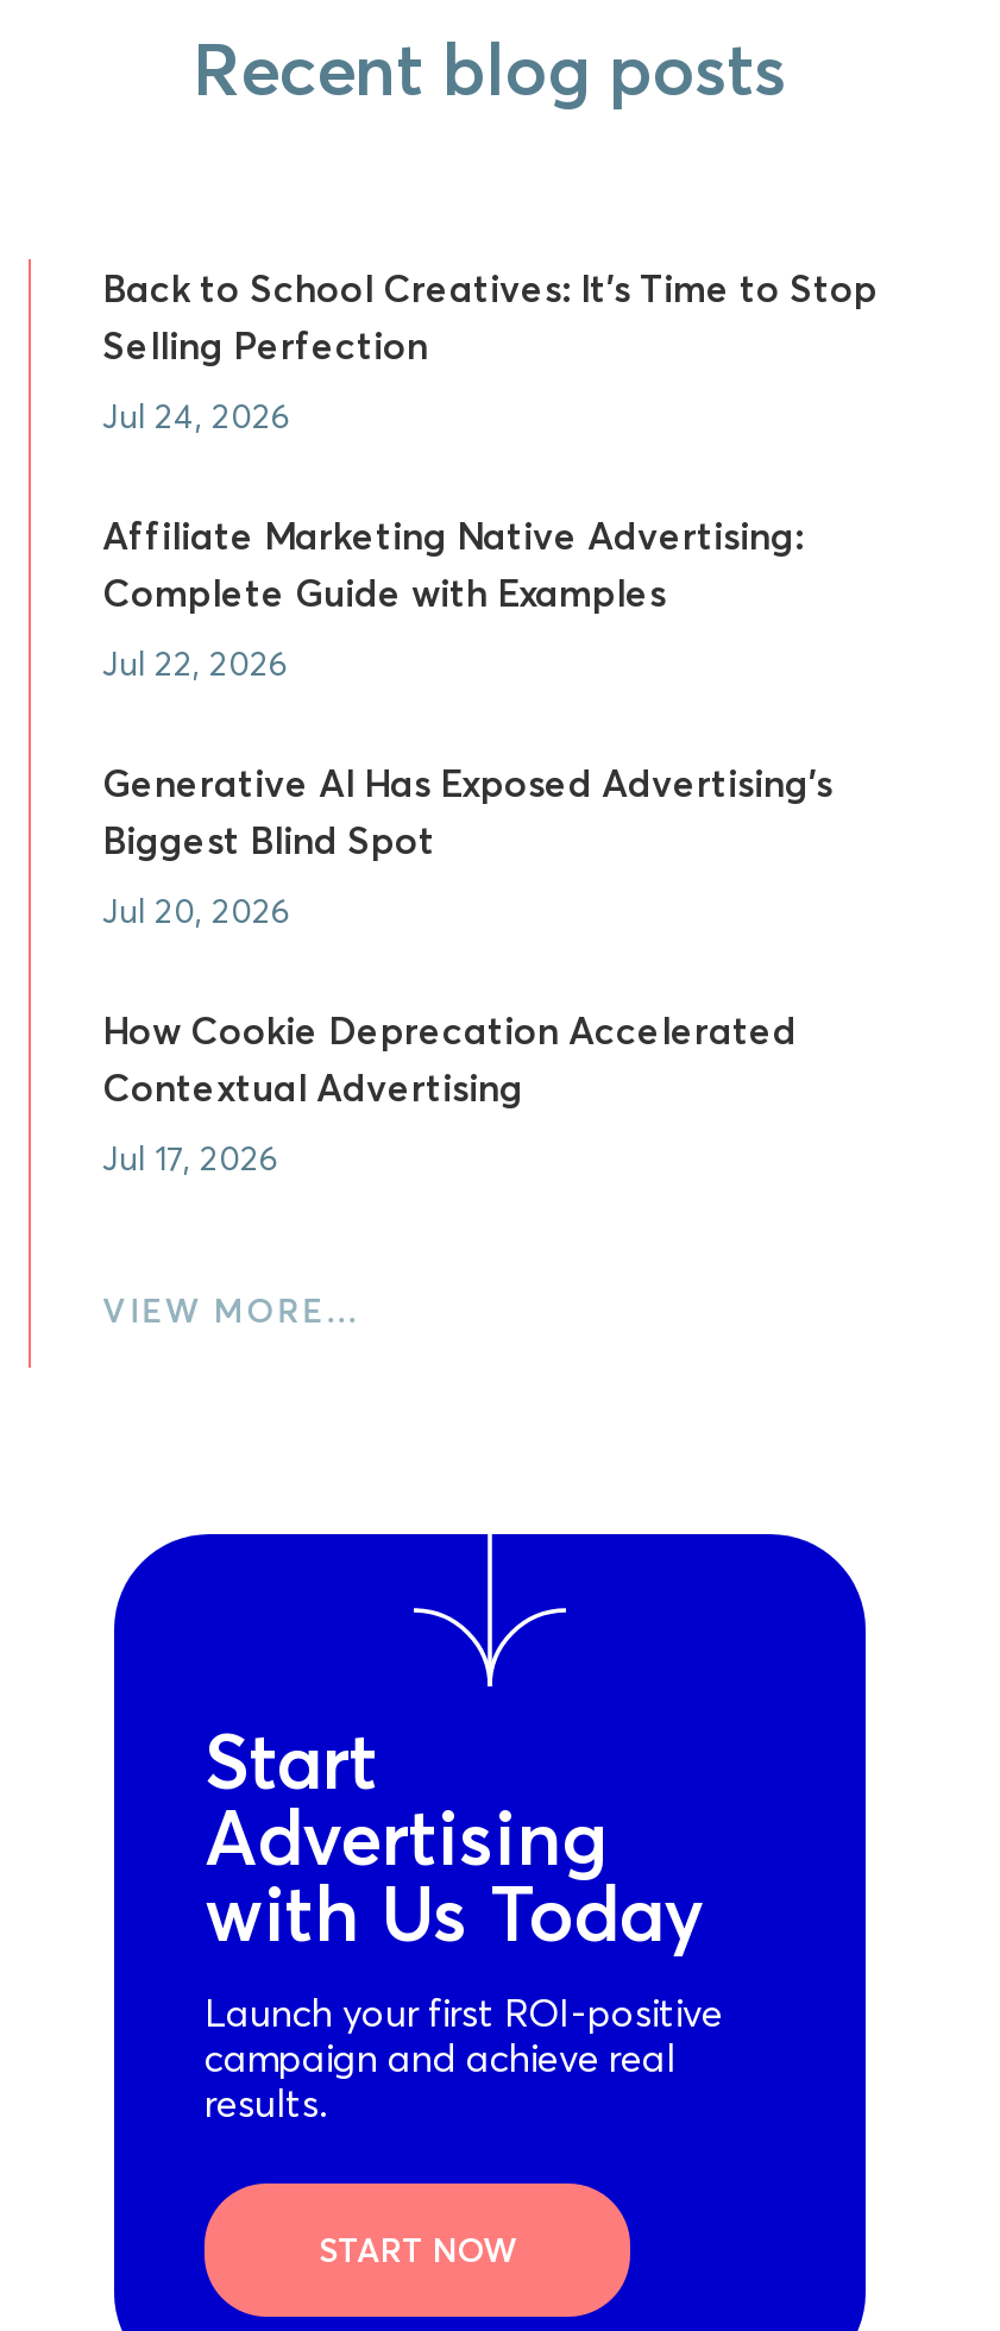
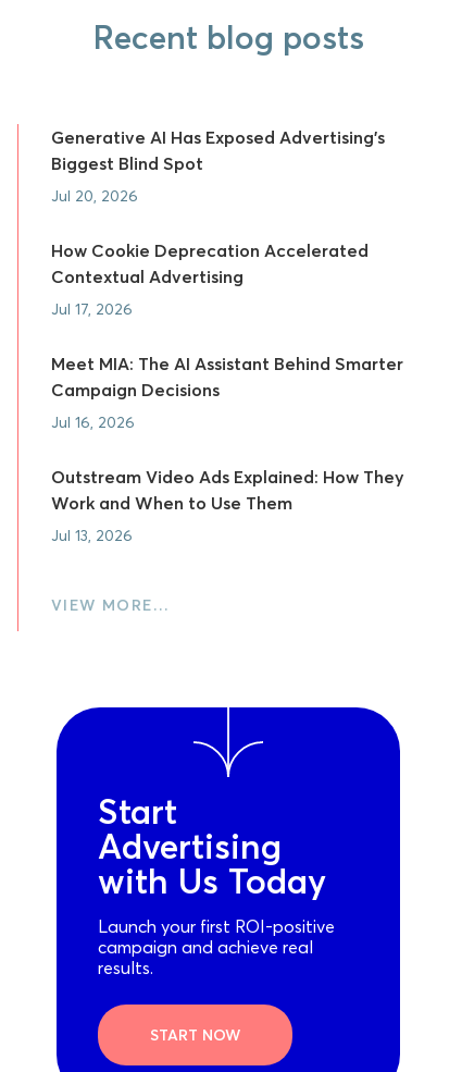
[102,265,878,686] Back to School Creatives: It’s Time to Stop | Selling Perfection | Jul 24, 2026 | Affiliate Marketing Native Advertising: | Complete Guide with Examples | Jul 22, 2026 -> none
moved [102,759,832,1180] -> [51,127,385,319]: Generative AI Has Exposed Advertising's | Biggest Blind Spot | Jul 20, 2026 | How Cookie Deprecation Accelerated | Contextual Advertising | Jul 17, 2026
none -> [51,353,404,546] Meet MIA: The AI Assistant Behind Smarter | Campaign Decisions | Jul 16, 2026 | Outstream Video Ads Explained: How They | Work and When to Use Them | Jul 13, 2026

